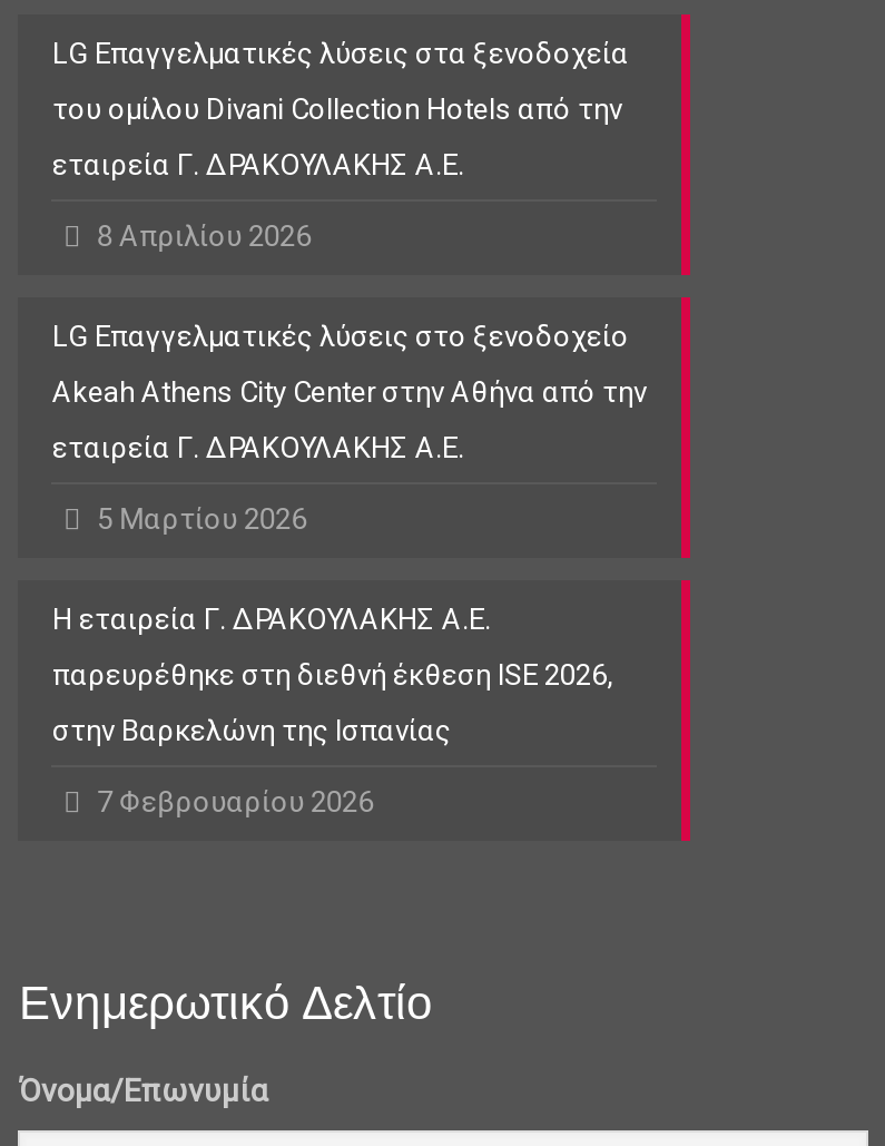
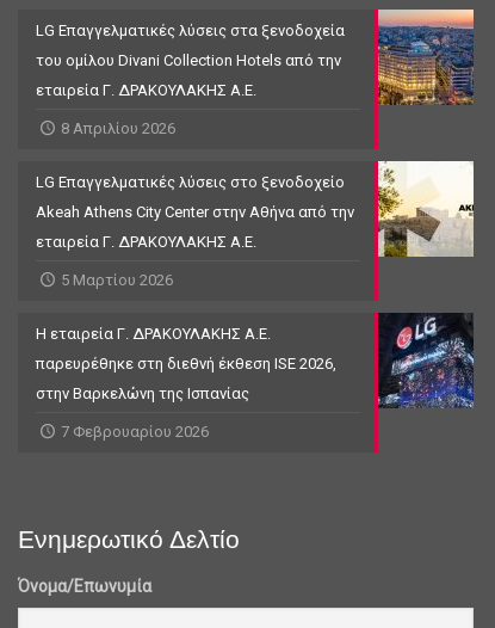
none -> [377,8,475,105] [image]
none -> [377,160,475,258] [image]
none -> [378,313,475,408] [image]

